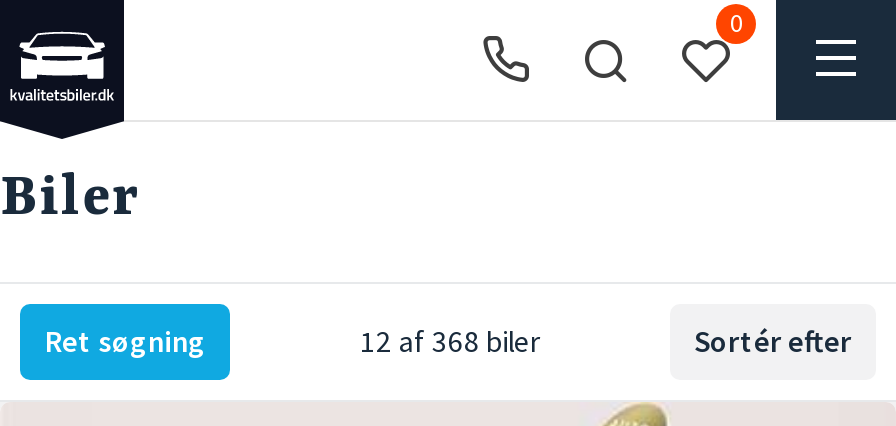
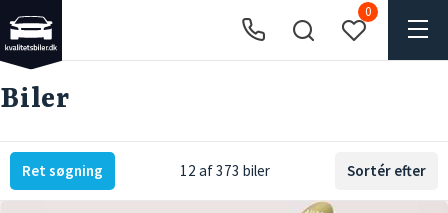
[360,322,540,360] 12 af 368 biler -> [180,161,270,180] 12 af 373 biler

